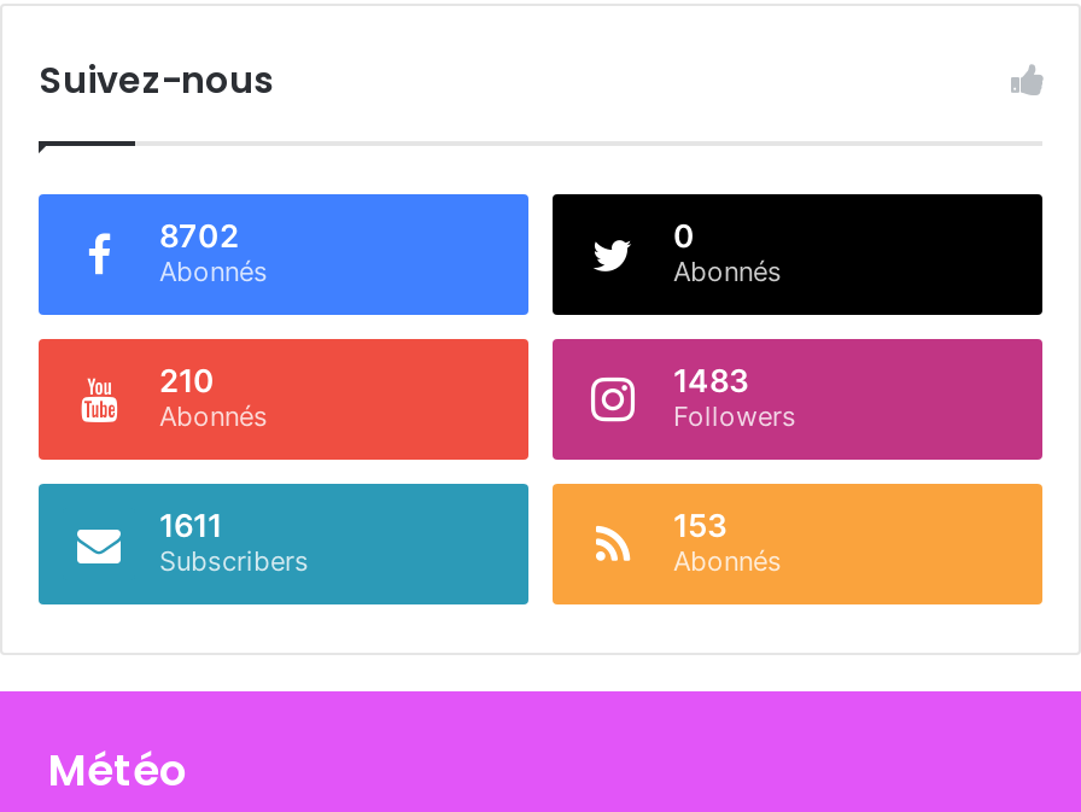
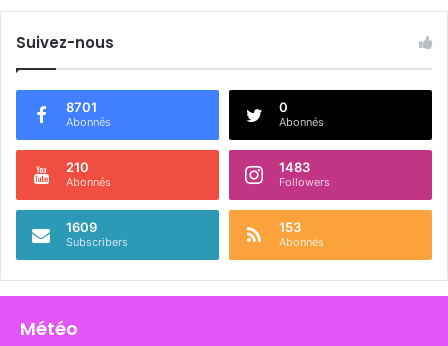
[159,216,239,254] 8702 -> [66,99,97,115] 8701
[159,505,222,544] 1611 -> [66,219,97,235] 1609

